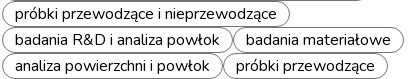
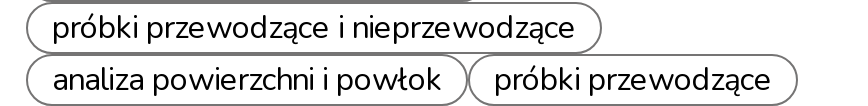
[15,29,391,51] badania R&D i analiza powłok | badania materiałowe -> none

